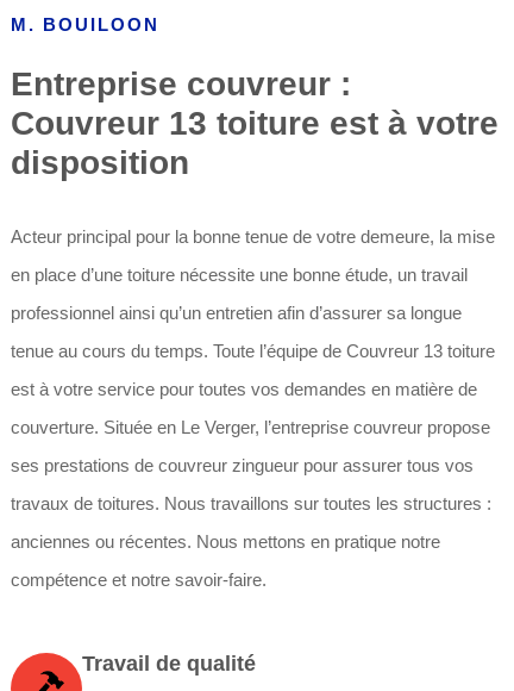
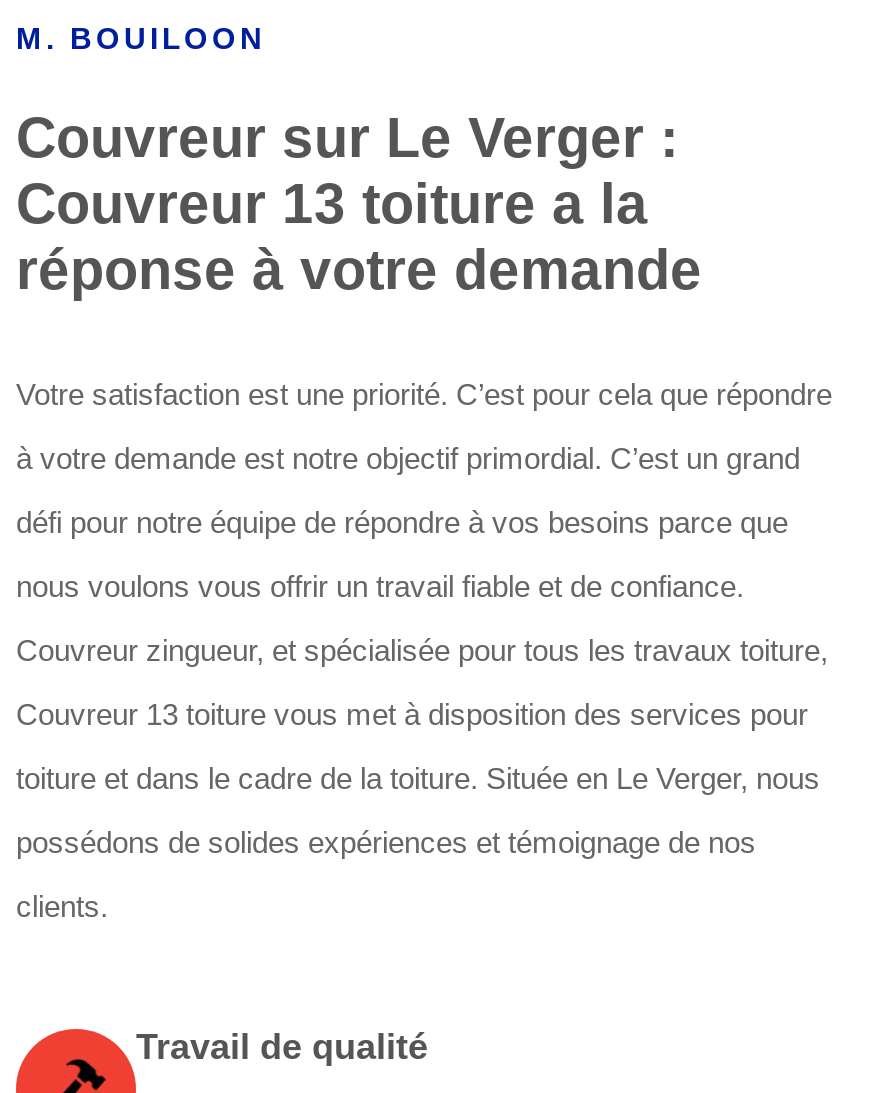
[11,66,499,590] Entreprise couvreur : | Couvreur 13 toiture est à votre | disposition | Acteur principal pour la bonne tenue de votre demeure, la mise | en place d’une toiture nécessite une bonne étude, un travail | professionnel ainsi qu’un entretien afin d’assurer sa longue | tenue au cours du temps. Toute l’équipe de Couvreur 13 toiture | est à votre service pour toutes vos demandes en matière de | couverture. Située en Le Verger, l’entreprise couvreur propose | ses prestations de couvreur zingueur pour assurer tous vos | travaux de toitures. Nous travaillons sur toutes les structures : | anciennes ou récentes. Nous mettons en pratique notre | compétence et notre savoir-faire. -> [16,107,832,923] Couvreur sur Le Verger : | Couvreur 13 toiture a la | réponse à votre demande | Votre satisfaction est une priorité. C’est pour cela que répondre | à votre demande est notre objectif primordial. C’est un grand | défi pour notre équipe de répondre à vos besoins parce que | nous voulons vous offrir un travail fiable et de confiance. | Couvreur zingueur, et spécialisée pour tous les travaux toiture, | Couvreur 13 toiture vous met à disposition des services pour | toiture et dans le cadre de la toiture. Située en Le Verger, nous | possédons de solides expériences et témoignage de nos | clients.

